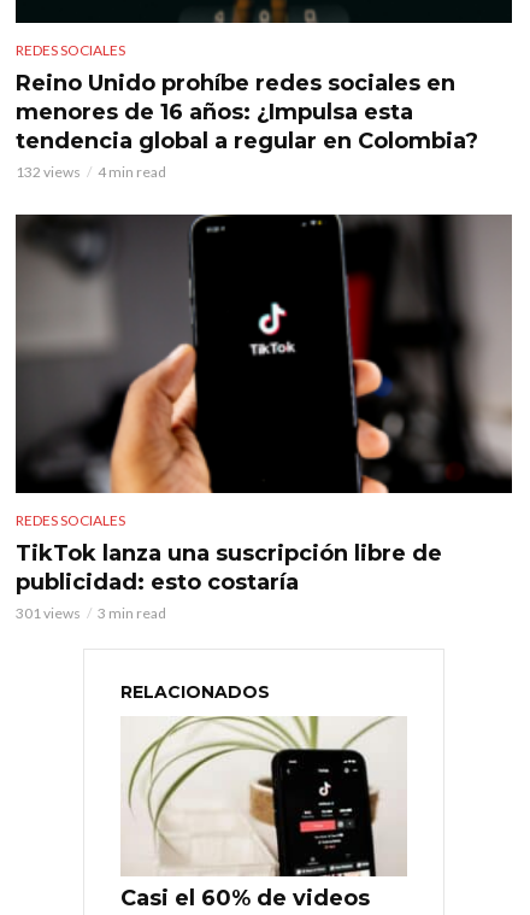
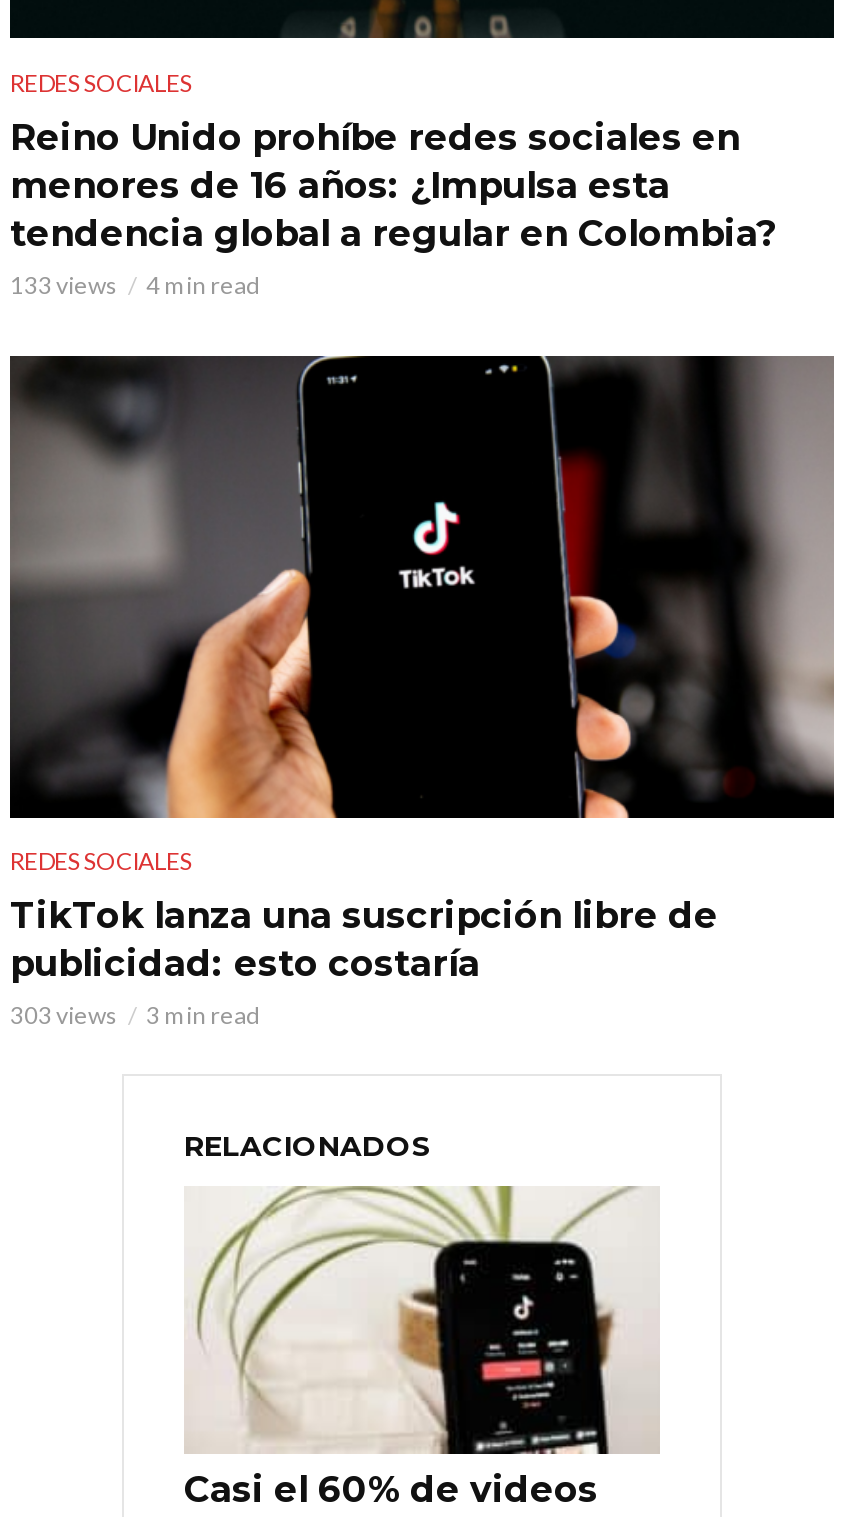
[16,162,166,180] 132 views 4 min read -> [10,269,260,299] 133 views 4 min read
[16,604,166,622] 301 views 3 min read -> [10,1001,260,1031] 303 views 3 min read

